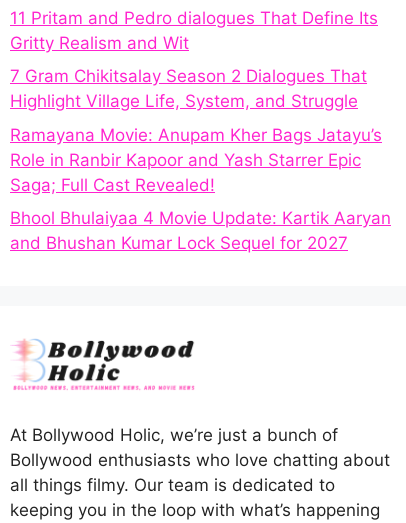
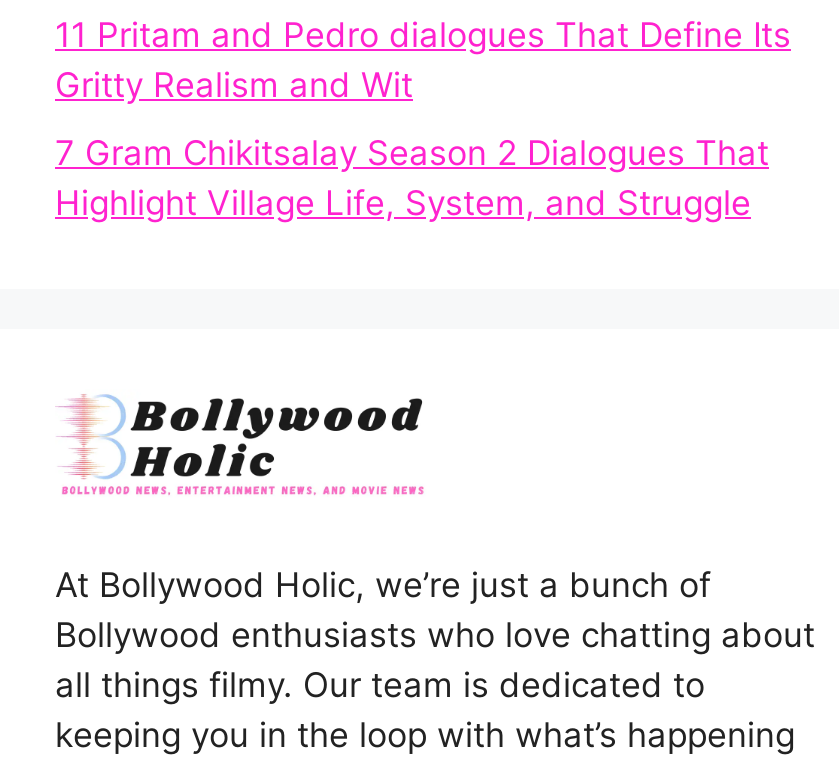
[10,125,391,253] Ramayana Movie: Anupam Kher Bags Jatayu’s | Role in Ranbir Kapoor and Yash Starrer Epic | Saga; Full Cast Revealed! | Bhool Bhulaiyaa 4 Movie Update: Kartik Aaryan | and Bhushan Kumar Lock Sequel for 2027 -> none

